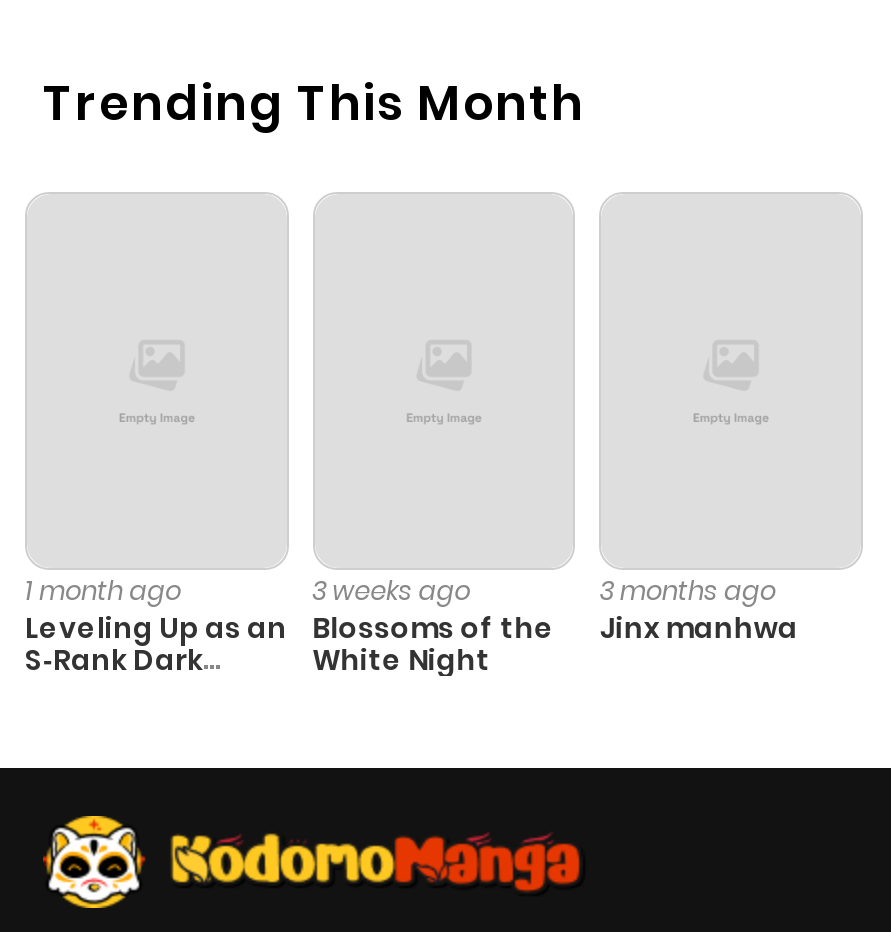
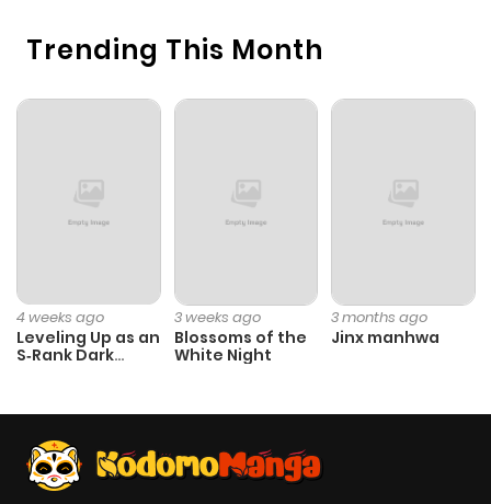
[25,572,181,610] 1 month ago -> [16,307,104,327] 4 weeks ago

